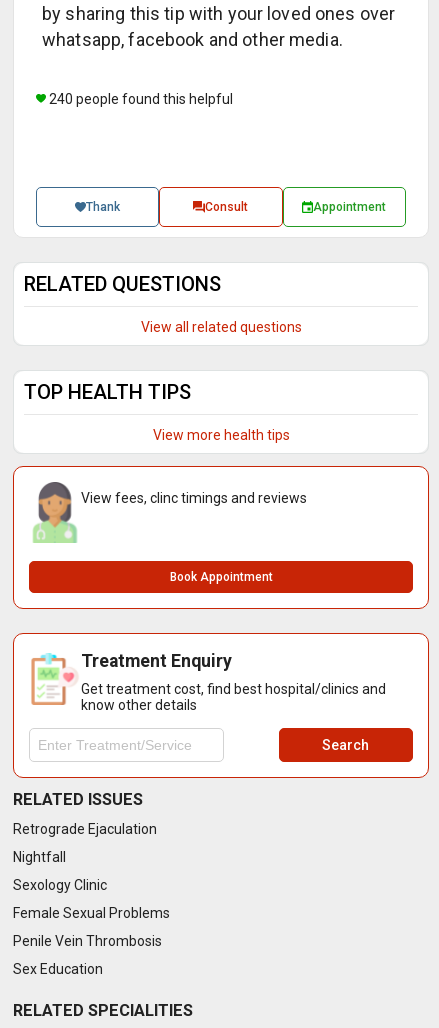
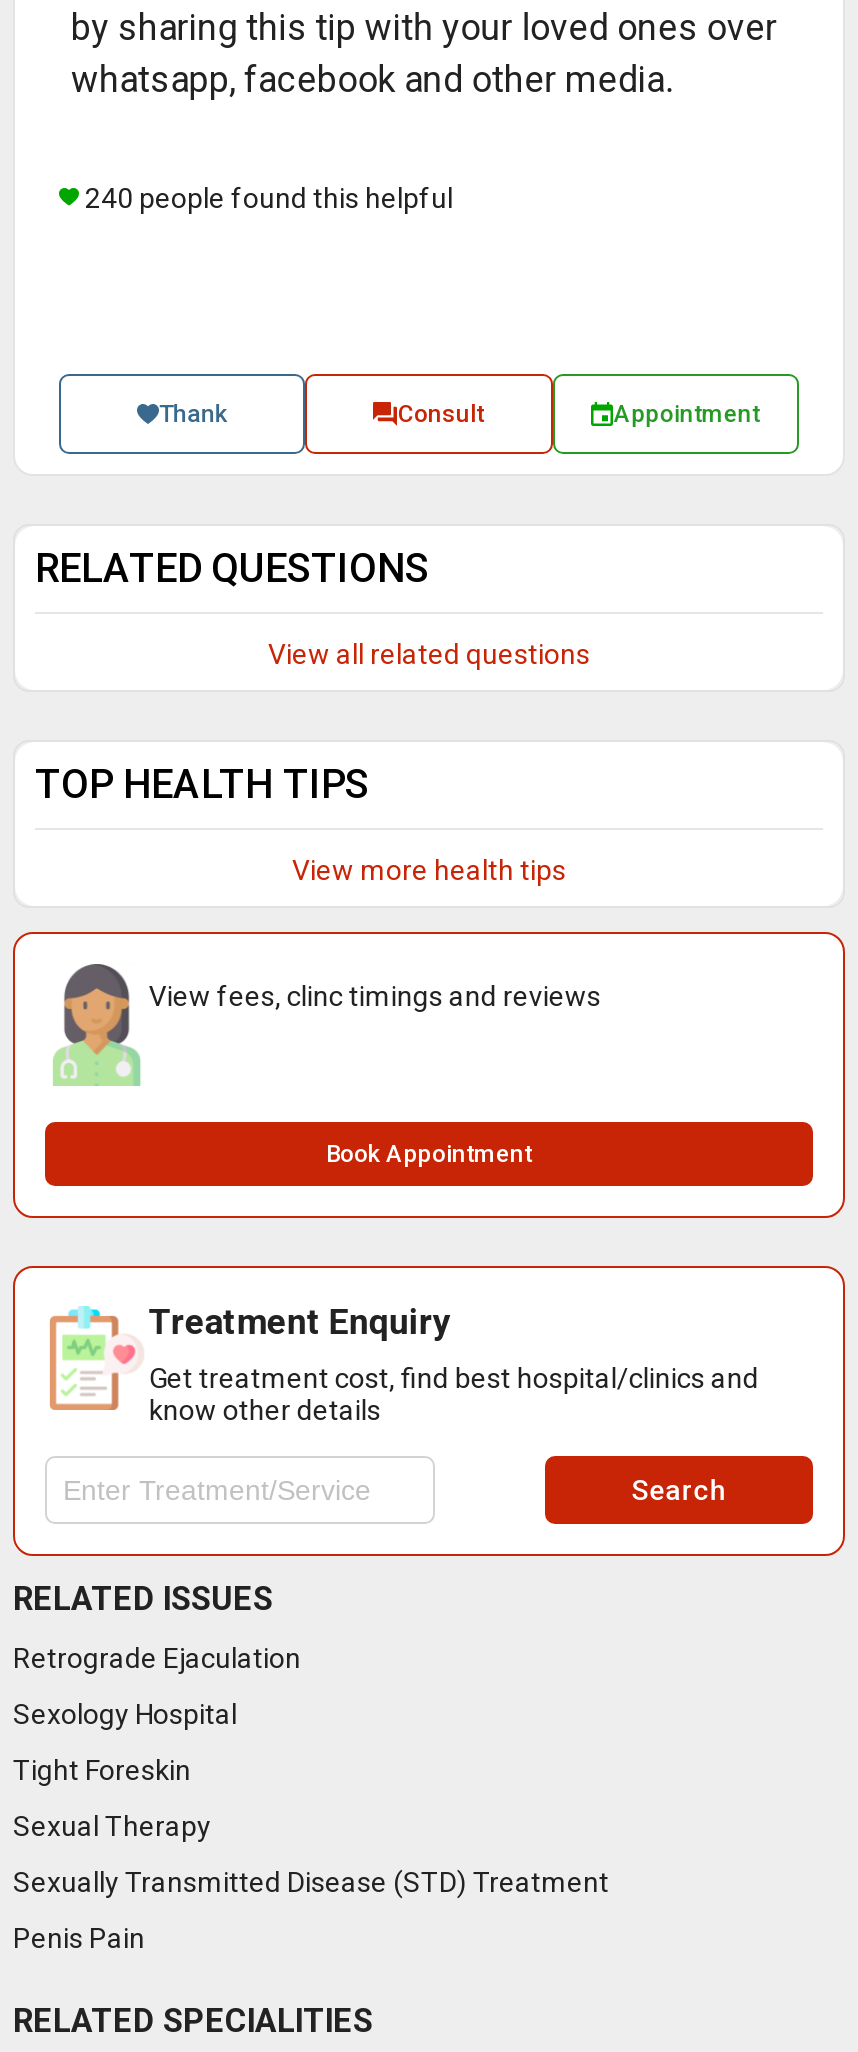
[13,849,66,865] Nightfall -> [13,1698,237,1730] Sexology Hospital
[13,877,107,893] Sexology Clinic -> [13,1754,191,1786] Tight Foreskin
[13,905,170,921] Female Sexual Problems -> [13,1810,211,1842] Sexual Therapy
[13,933,162,949] Penile Vein Thrombosis -> [13,1866,609,1898] Sexually Transmitted Disease (STD) Treatment
[13,961,103,977] Sex Education -> [13,1922,145,1954] Penis Pain

